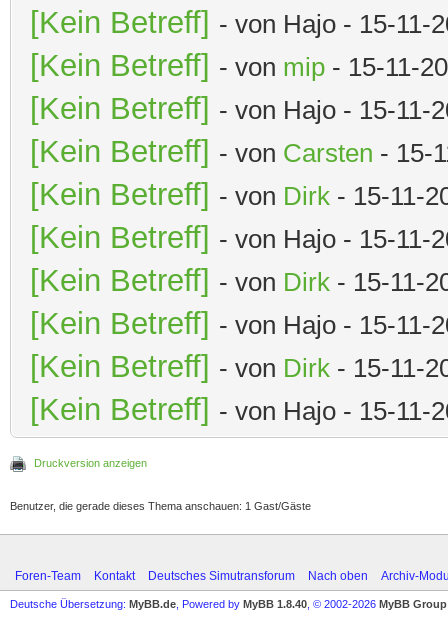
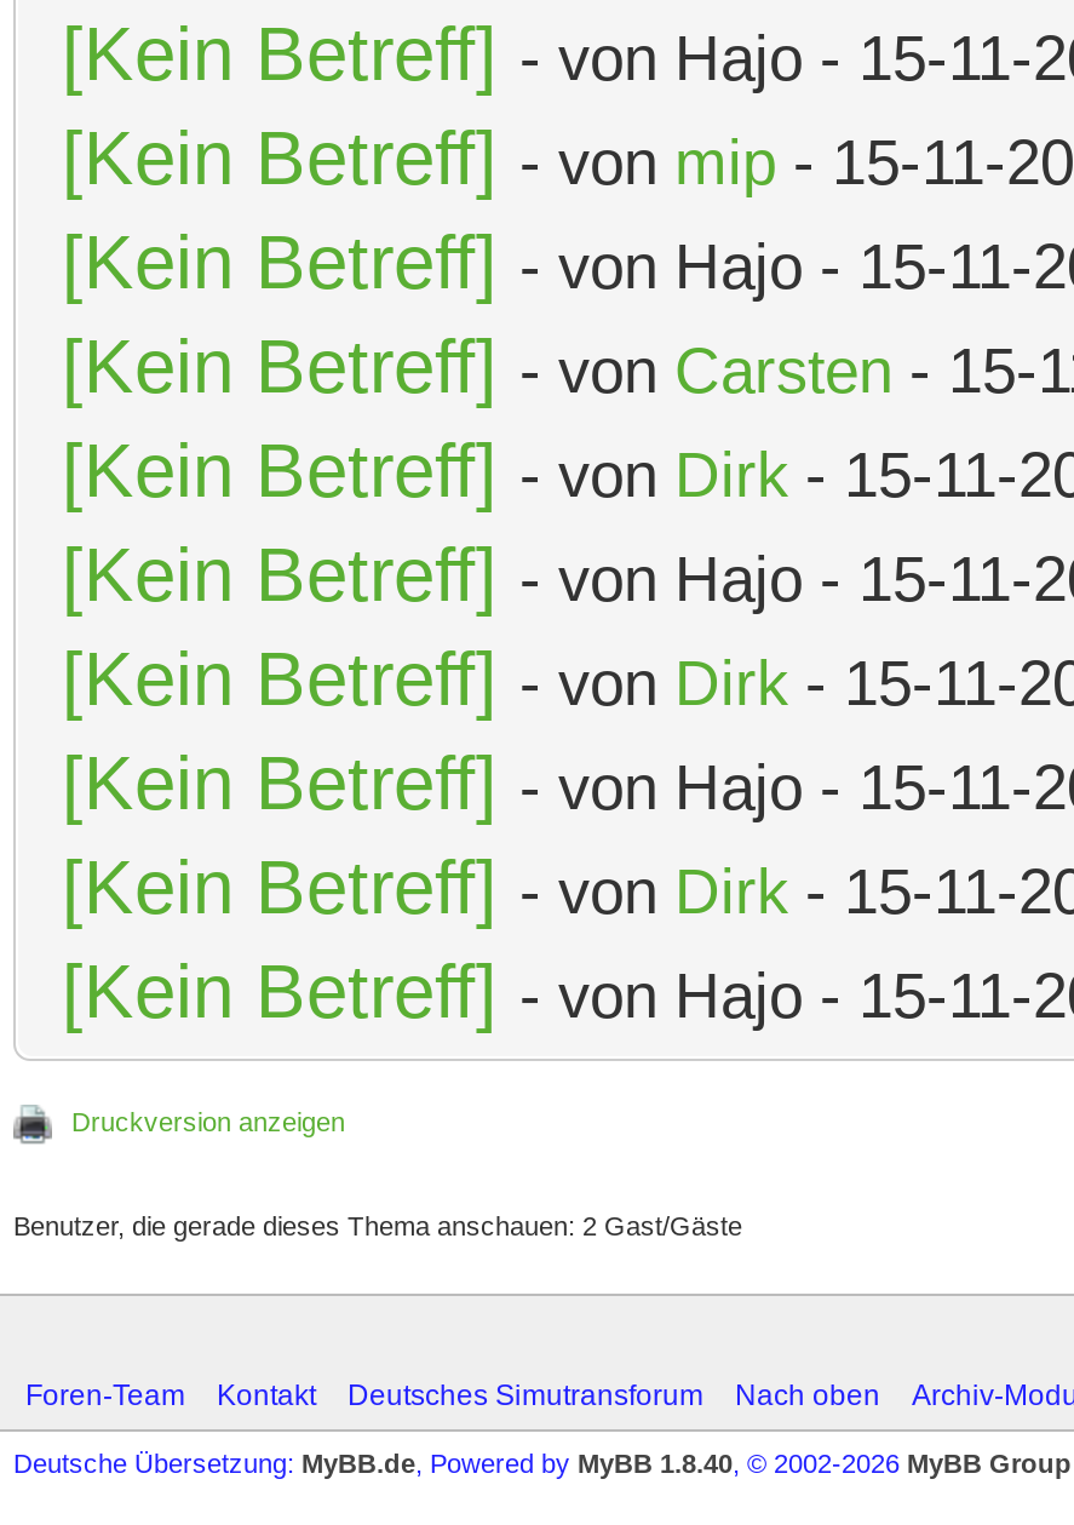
[10,500,311,512] Benutzer, die gerade dieses Thema anschauen: 1 Gast/Gäste -> [13,1211,742,1240] Benutzer, die gerade dieses Thema anschauen: 2 Gast/Gäste

